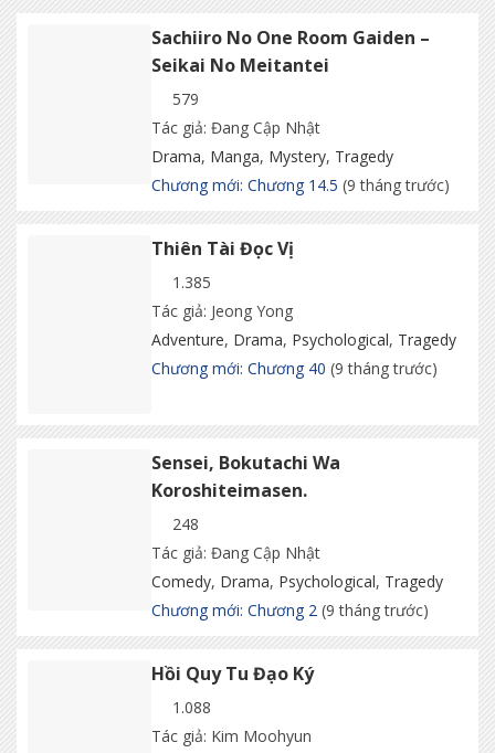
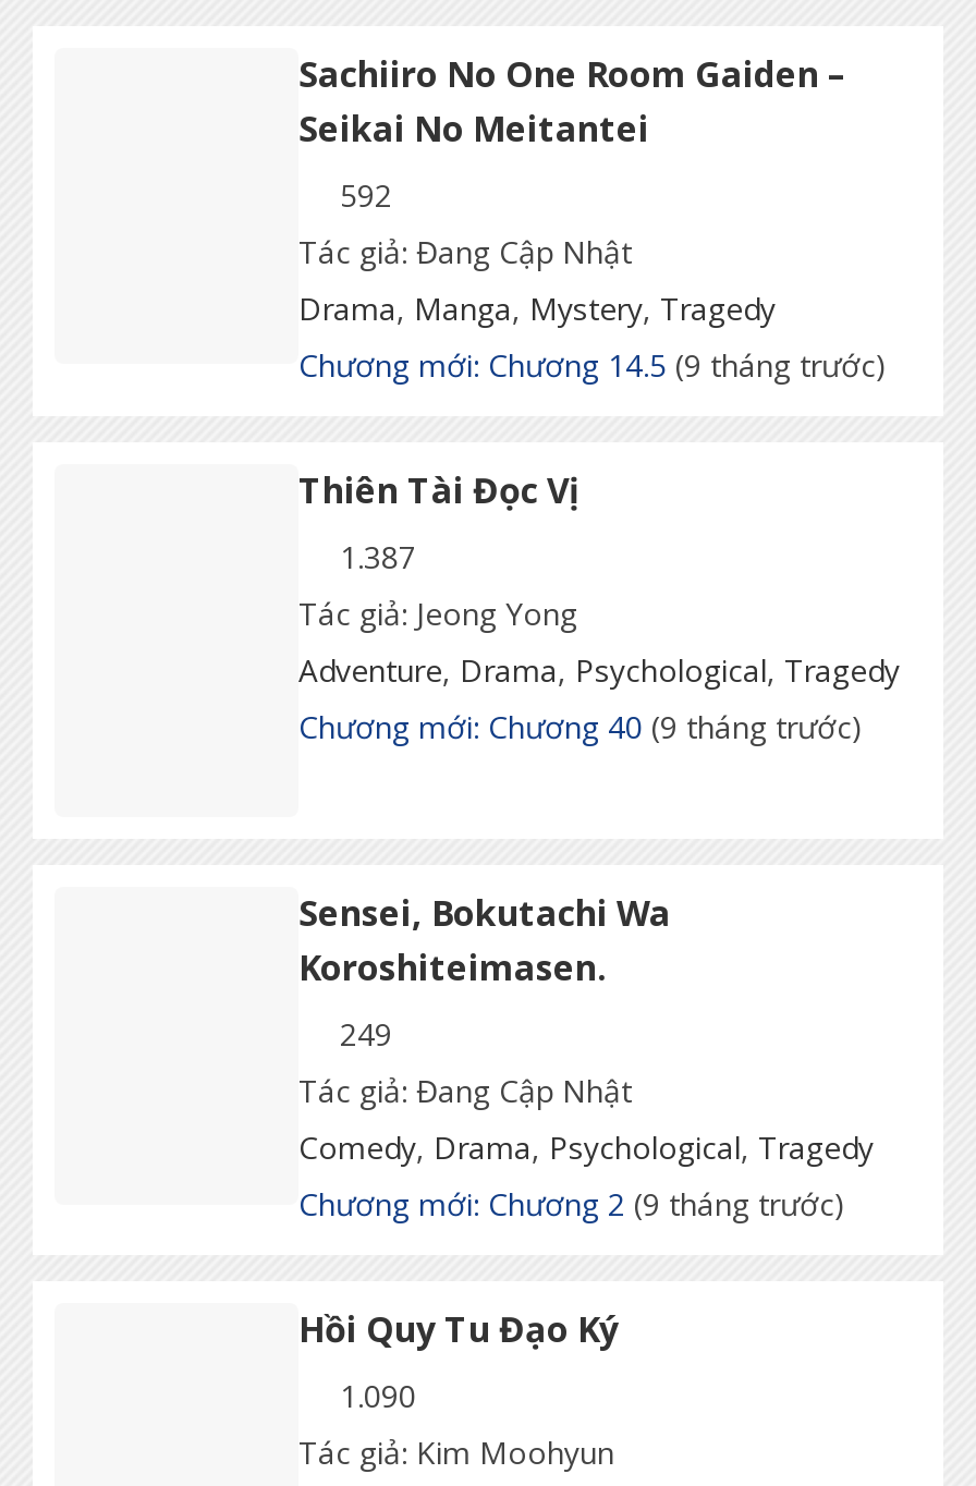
[168,88,199,109] 579 -> [331,174,392,215] 592
[168,271,211,292] 1.385 -> [331,536,416,577] 1.387
[168,514,199,534] 248 -> [331,1013,392,1055] 249
[168,697,211,718] 1.088 -> [331,1375,416,1416] 1.090

